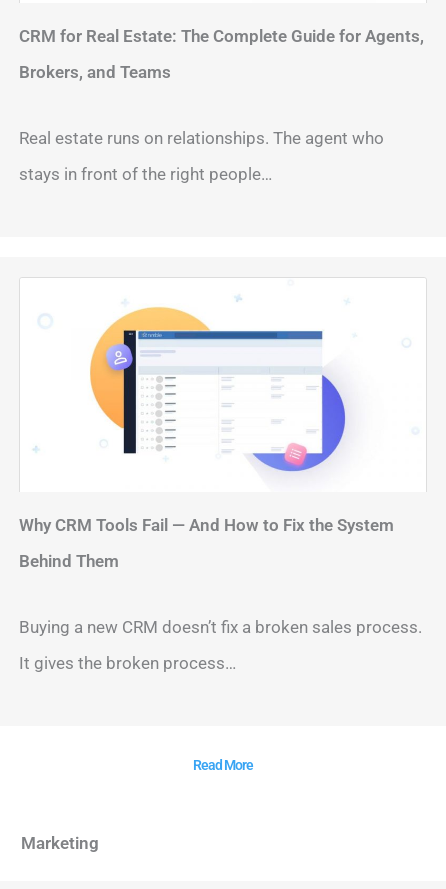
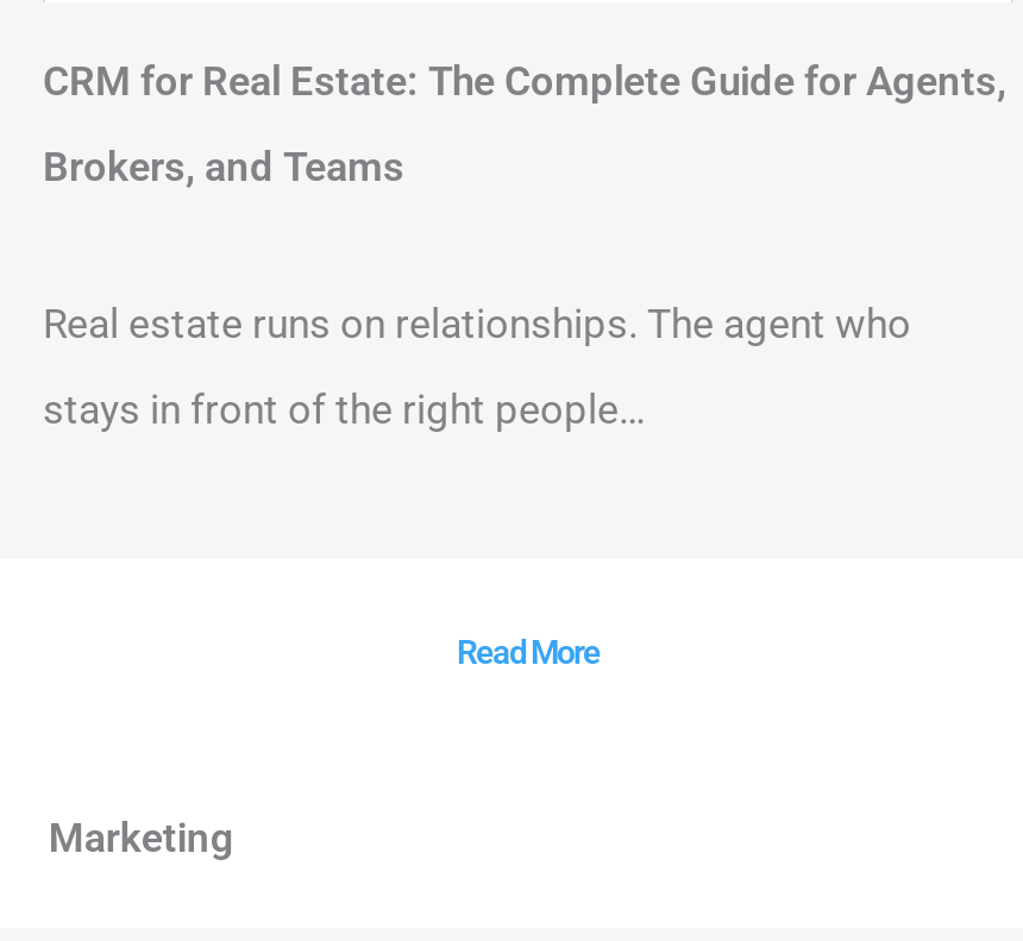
[89,295,348,473] [image] -> none
[19,515,422,673] Why CRM Tools Fail — And How to Fix the System | Behind Them | Buying a new CRM doesn’t fix a broken sales process. | It gives the broken process… -> none

